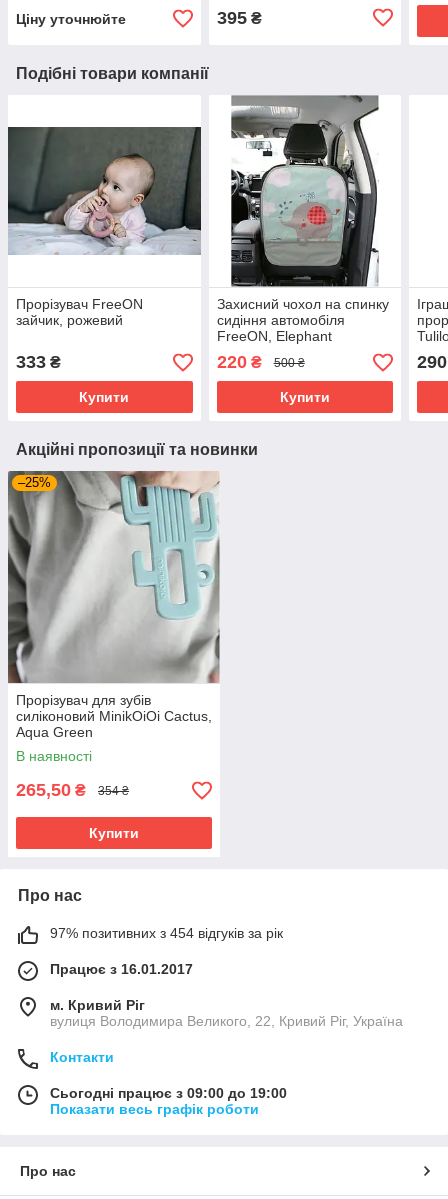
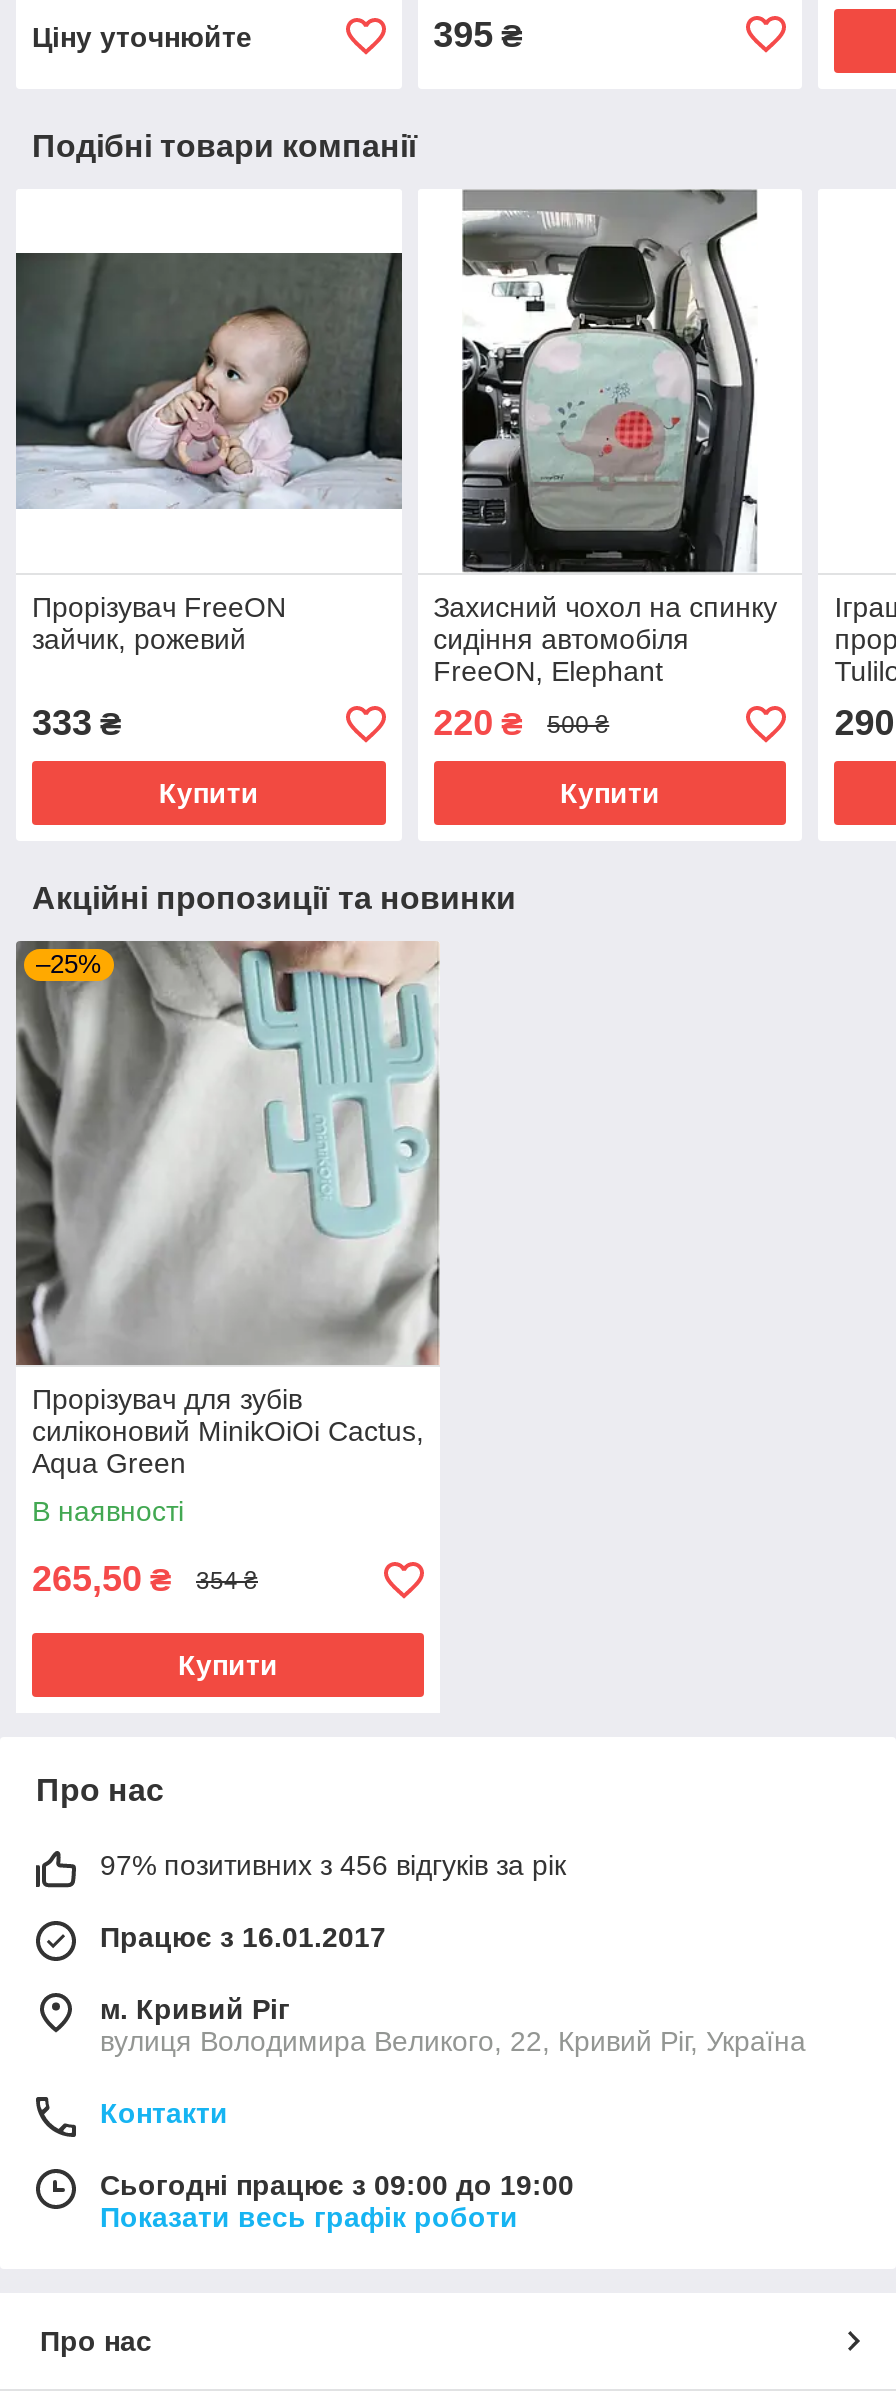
[50,925,283,941] 97% позитивних з 454 відгуків за рік -> [100,1850,566,1882] 97% позитивних з 456 відгуків за рік

